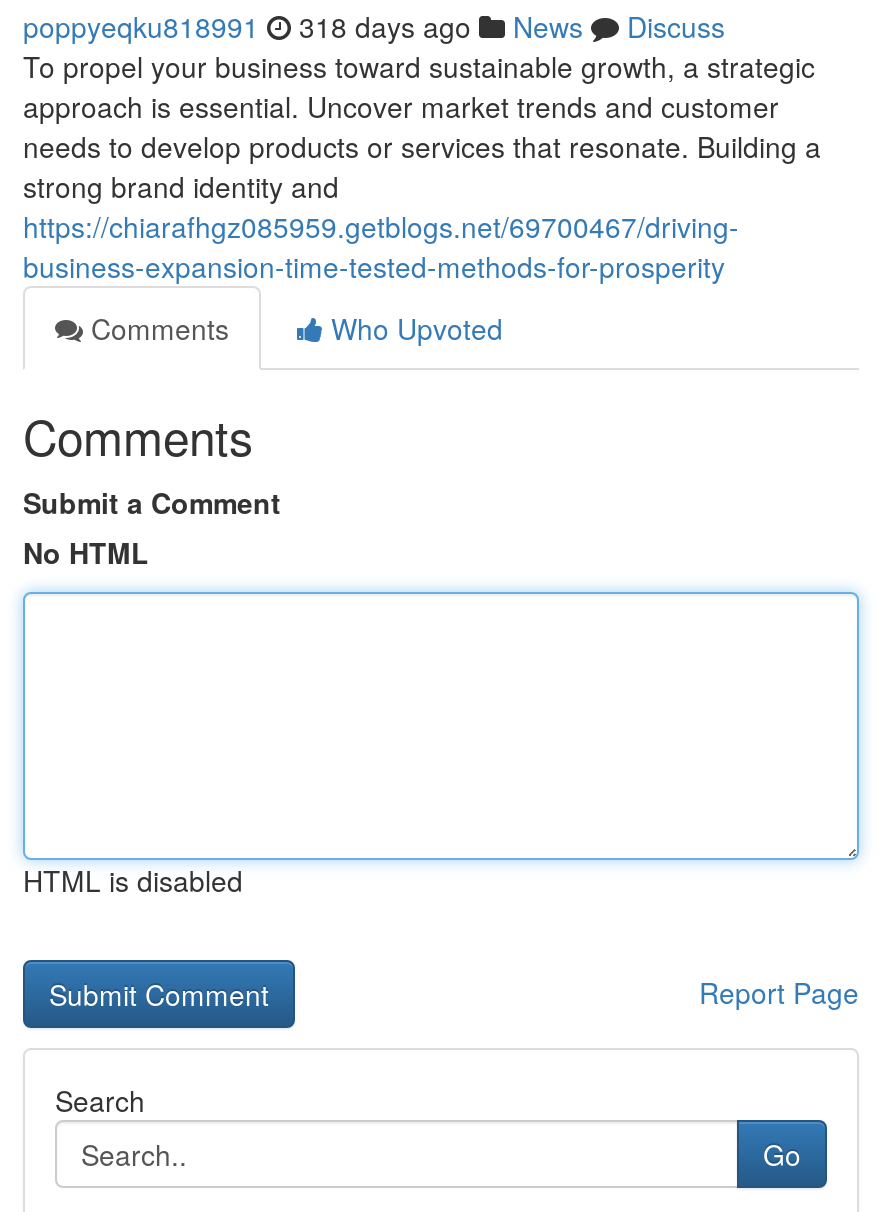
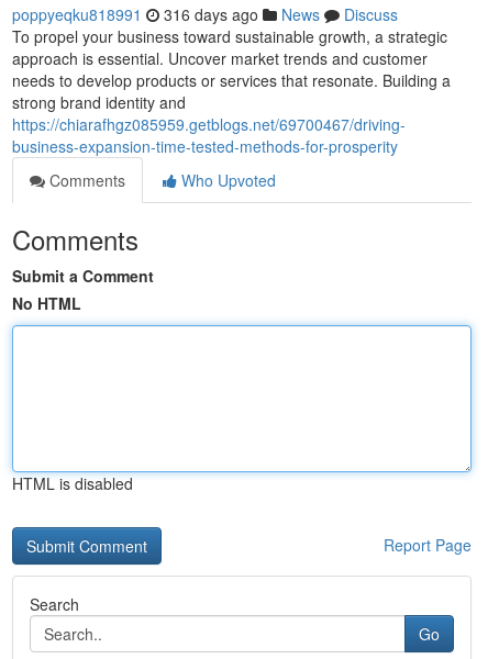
[23,6,725,46] poppyeqku818991 318 days ago News Discuss -> [12,3,398,25] poppyeqku818991 316 days ago News Discuss

